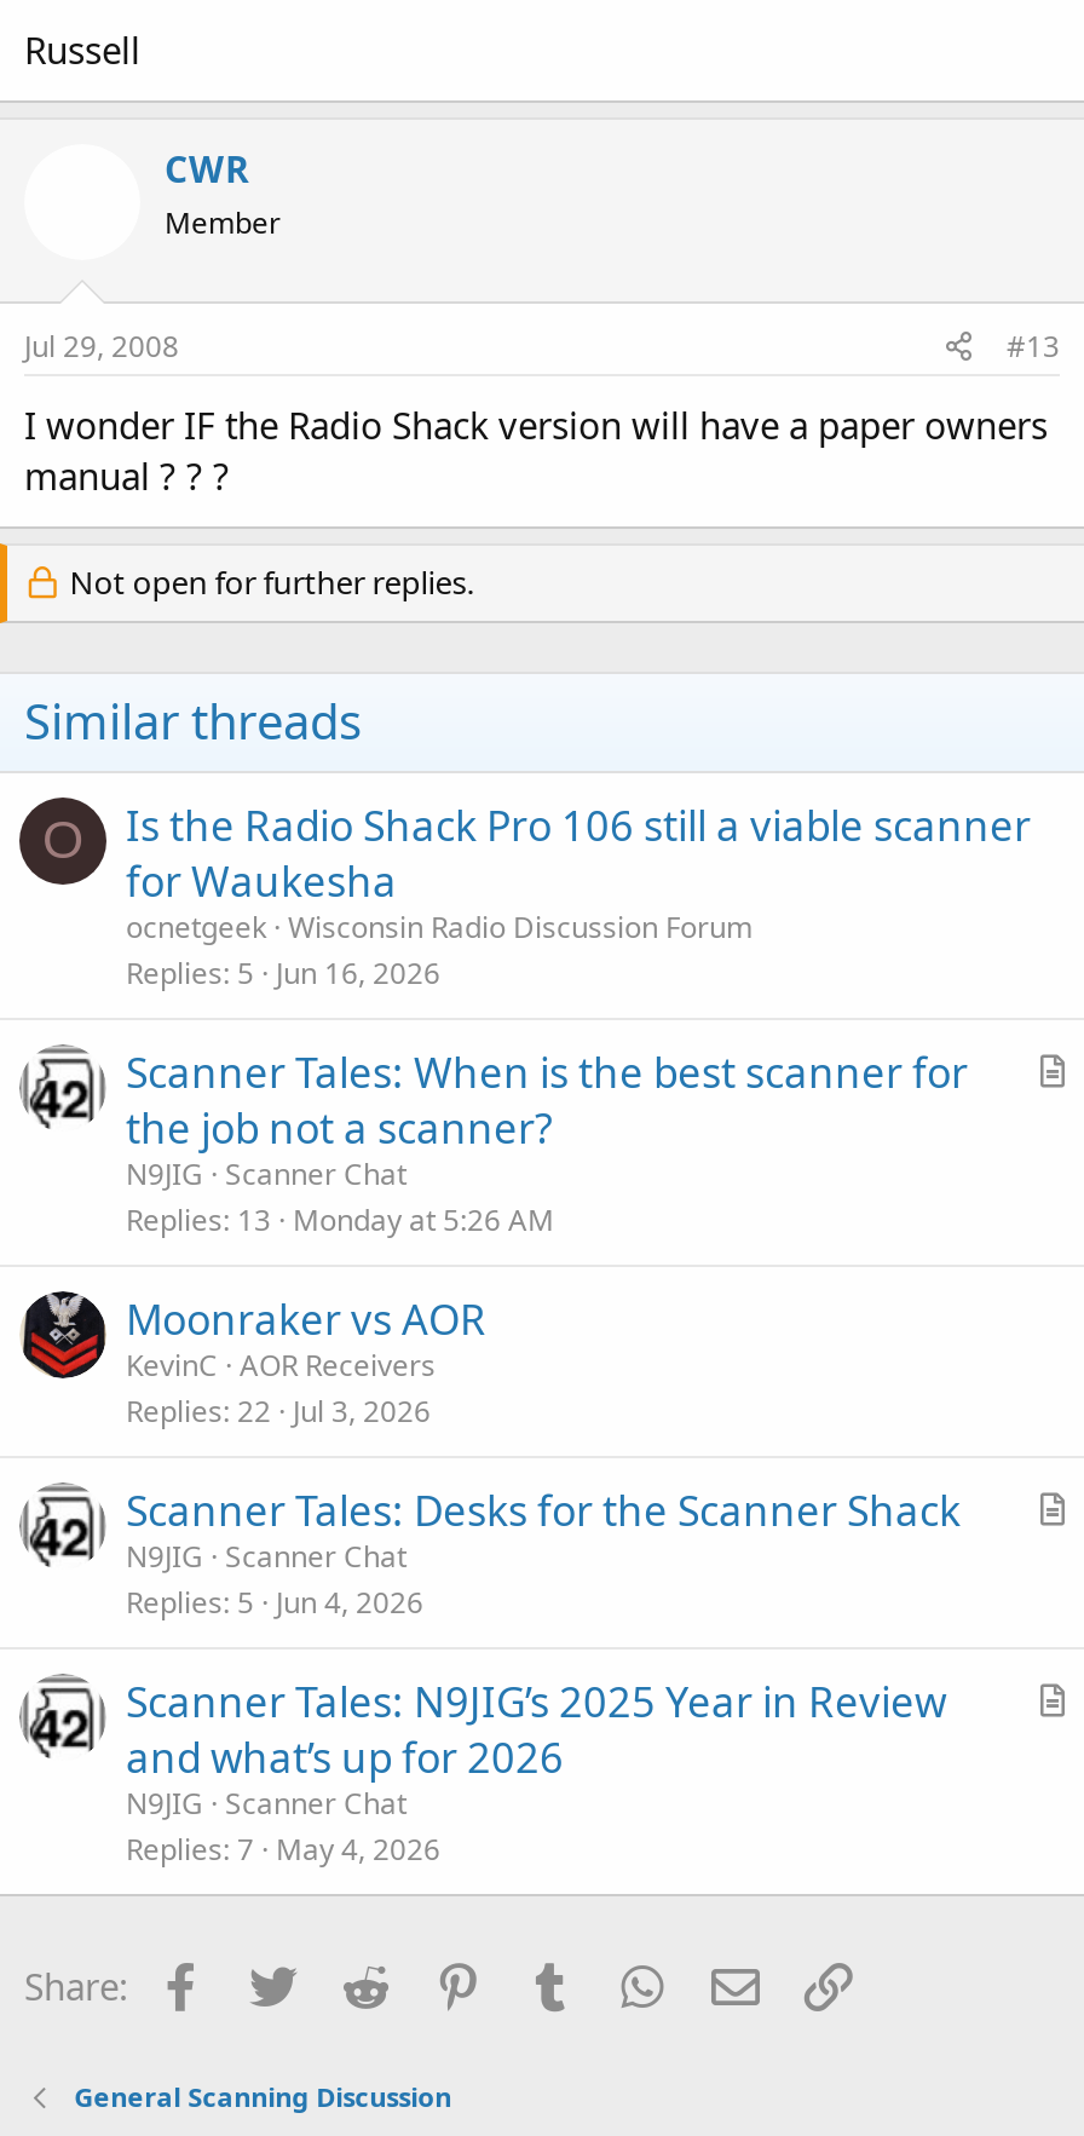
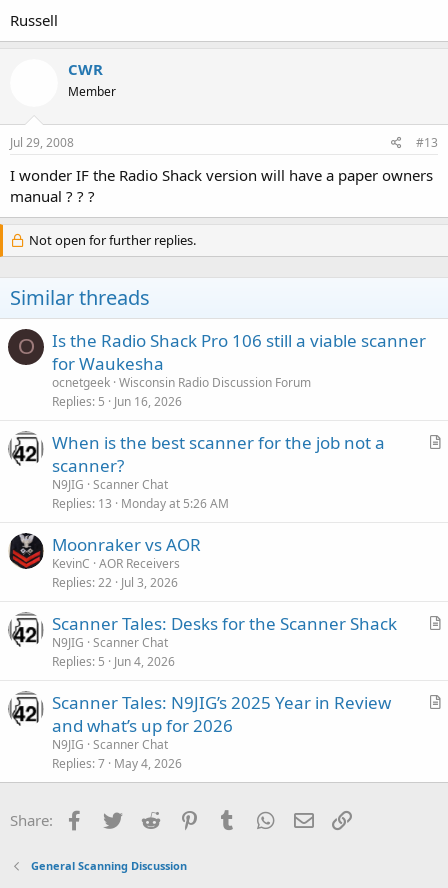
[126,1044,968,1156] Scanner Tales: When is the best scanner for | the job not a scanner? -> [52,431,385,477] When is the best scanner for the job not a | scanner?

